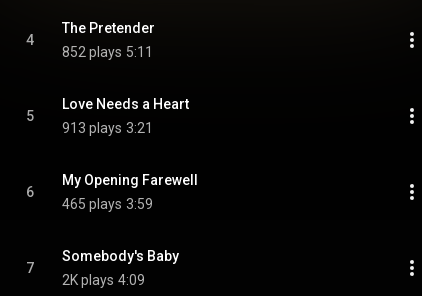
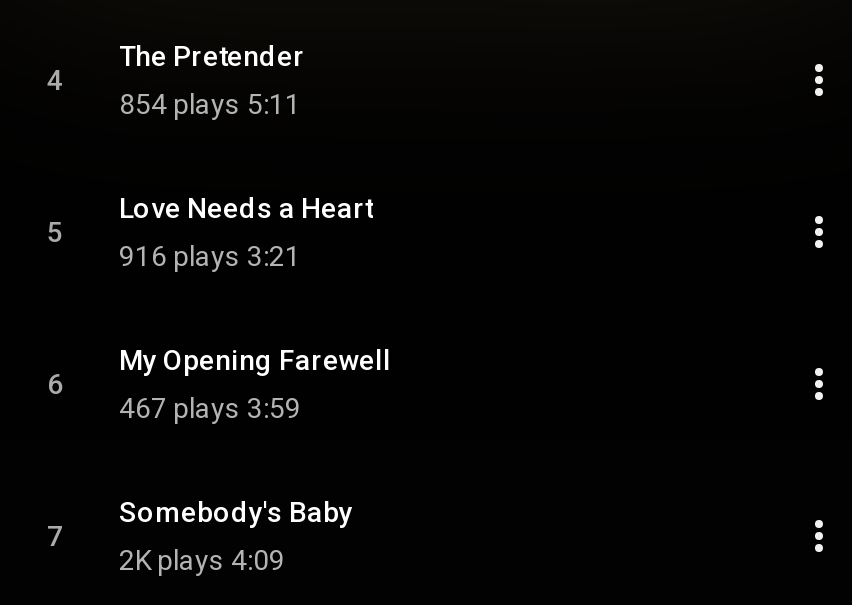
[62,44,153,60] 852 plays 5:11 -> [119,88,301,120] 854 plays 5:11
[62,120,153,136] 913 plays 3:21 -> [119,240,301,272] 916 plays 3:21
[62,196,153,212] 465 plays 3:59 -> [119,392,301,424] 467 plays 3:59

